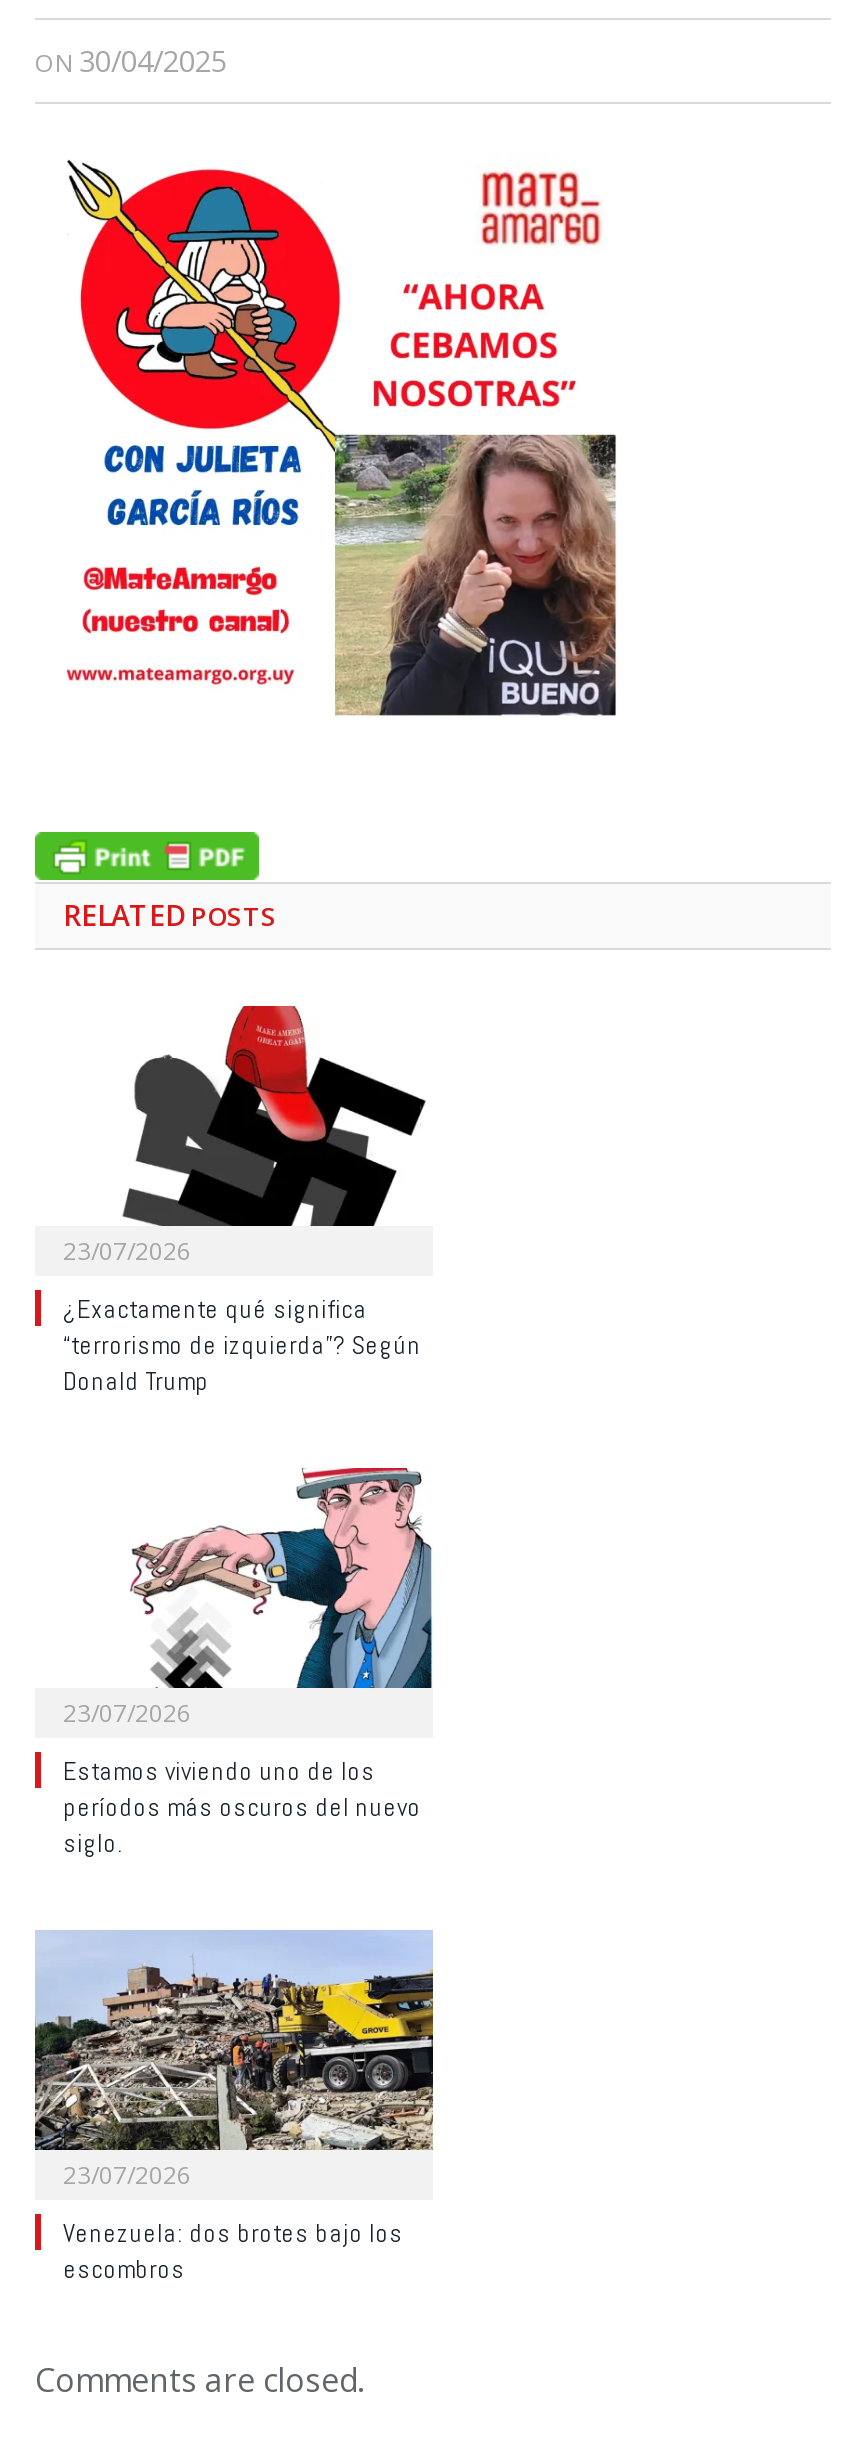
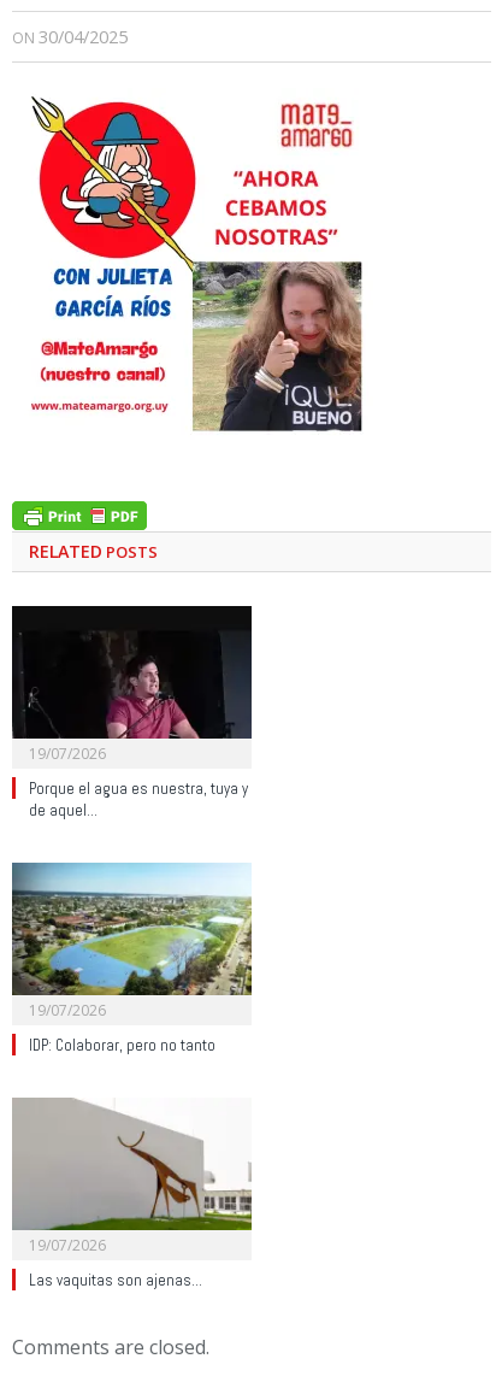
[35,1004,433,1268] [image] | 23/07/2026 -> [11,605,253,764] [image] | 19/07/2026
[63,1292,421,1398] ¿Exactamente qué significa | “terrorismo de izquierda”? Según | Donald Trump -> [29,778,248,820] Porque el agua es nuestra, tuya y | de aquel…
[35,1484,433,1730] [image] | 23/07/2026 -> [11,861,253,1021] [image] | 19/07/2026
[63,1754,421,1860] Estamos viviendo uno de los | períodos más oscuros del nuevo | siglo. -> [29,1035,215,1055] IDP: Colaborar, pero no tanto
[35,1930,435,2192] [image] | 23/07/2026 -> [13,1108,252,1256] [image] | 19/07/2026
[63,2216,403,2286] Venezuela: dos brotes bajo los | escombros -> [29,1270,202,1291] Las vaquitas son ajenas…

